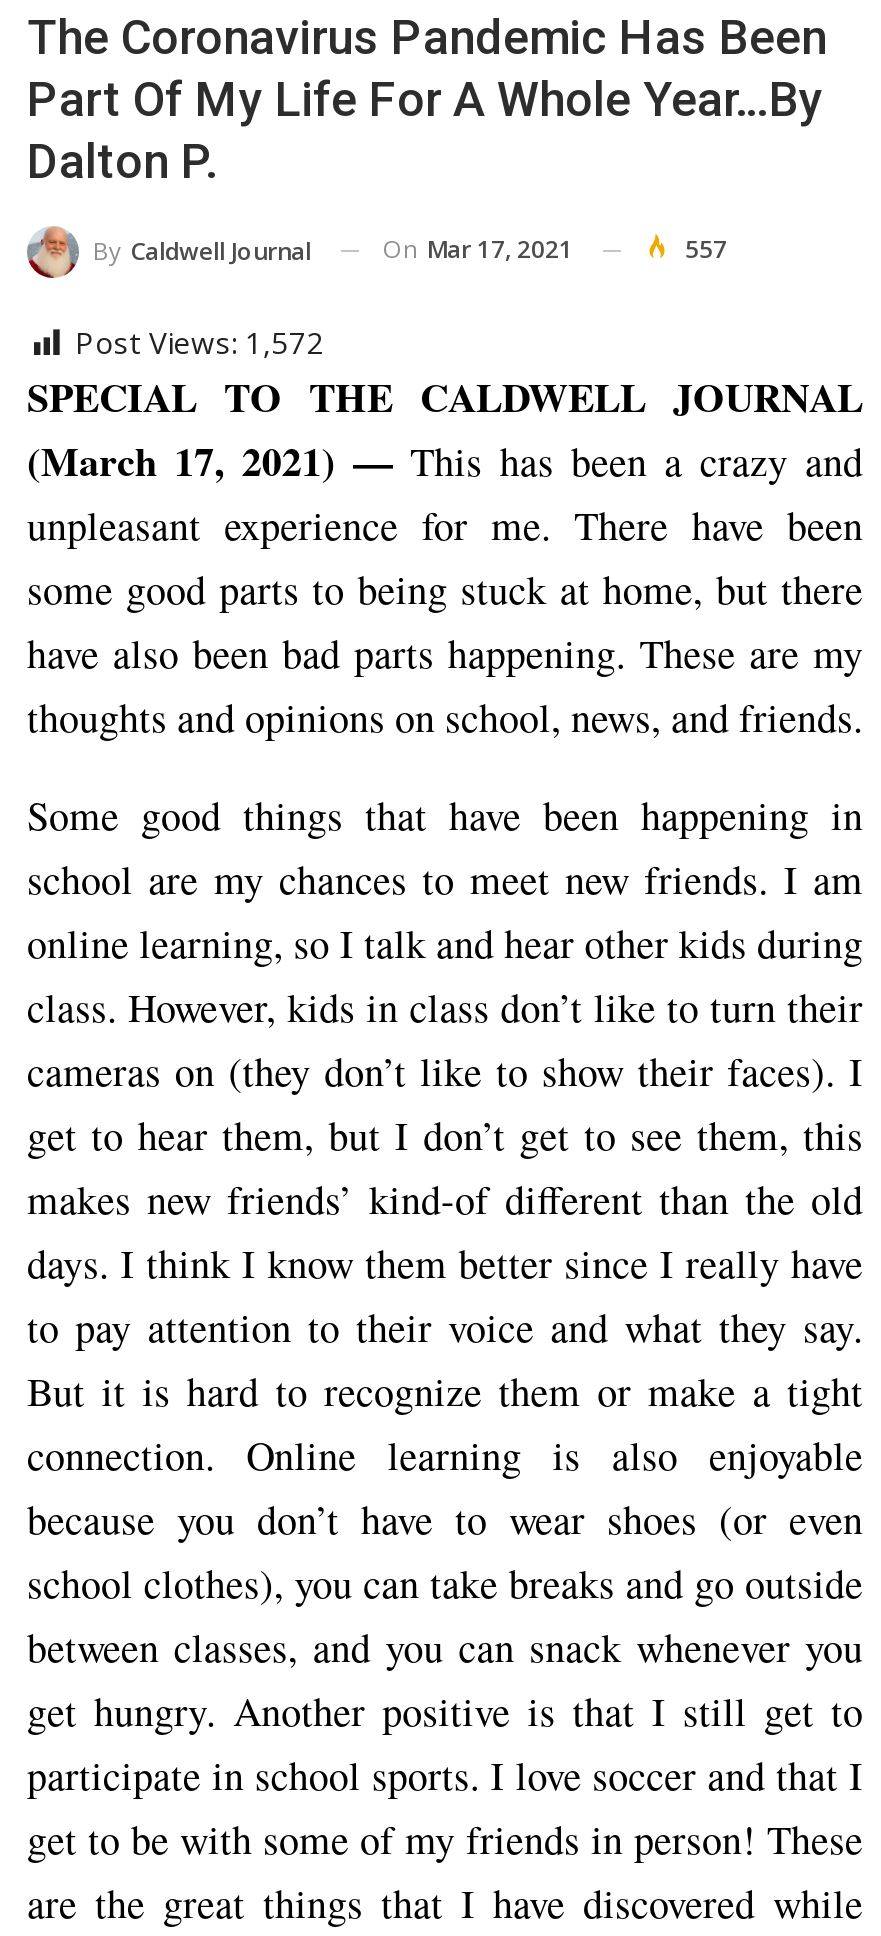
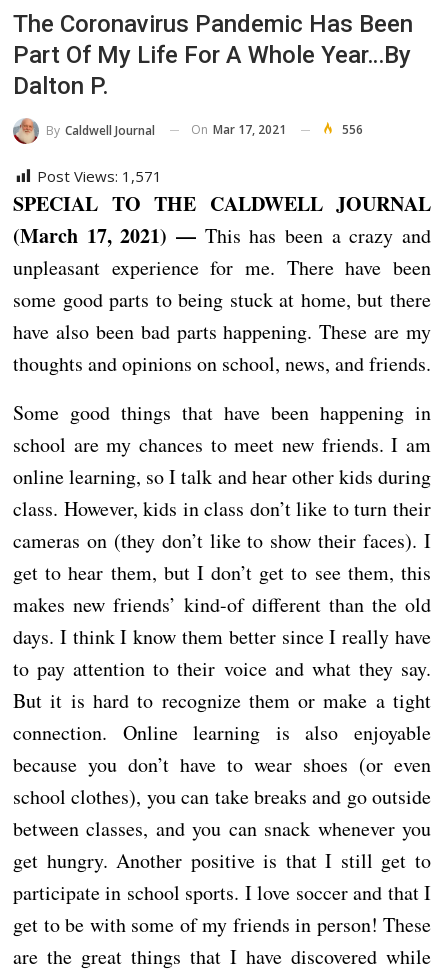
[685,232,727,266] 557 -> [342,121,363,138] 556
[75,322,325,362] Post Views: 1,572 -> [37,166,162,186] Post Views: 1,571

